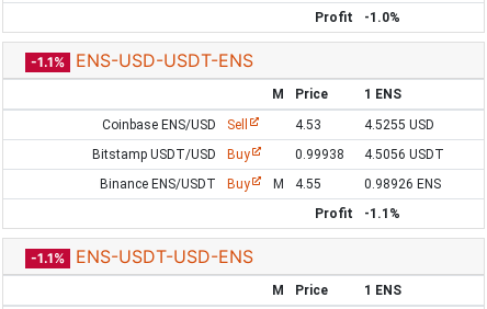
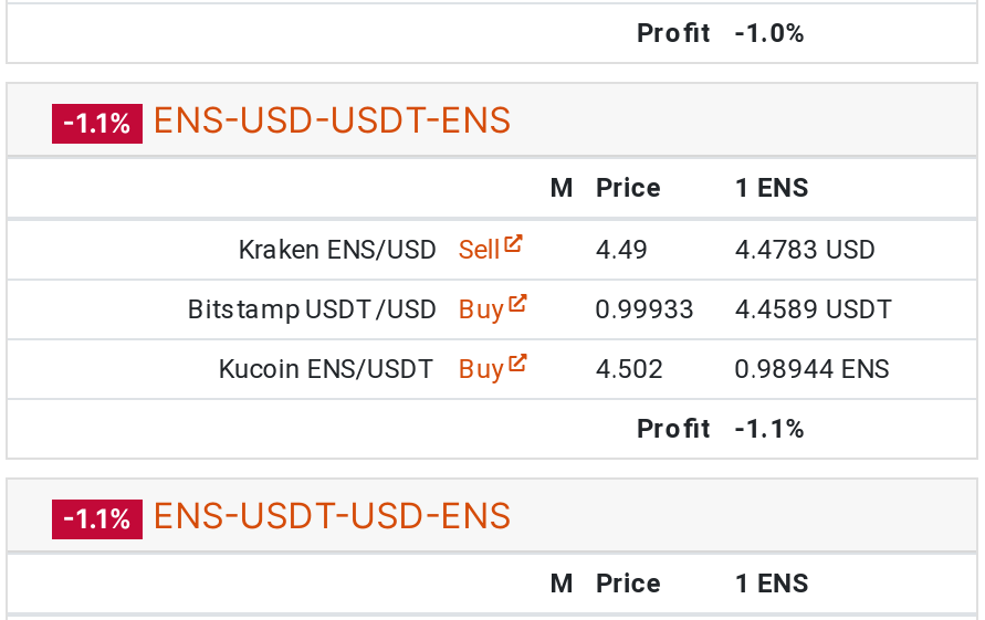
[102,117,216,133] Coinbase ENS/USD -> [238,234,437,265] Kraken ENS/USD
[295,117,321,133] 4.53 -> [595,234,648,265] 4.49
[364,117,434,133] 4.5255 USD -> [735,234,876,265] 4.4783 USD
[295,147,344,162] 0.99938 -> [595,294,695,325] 0.99933
[364,147,444,162] 4.5056 USDT -> [735,294,896,325] 4.4589 USDT
[100,176,216,192] Binance ENS/USDT -> [218,354,437,385] Kucoin ENS/USDT
[273,176,441,192] M | 4.55 | 0.98926 ENS -> [595,354,889,385] 4.502 | 0.98944 ENS

